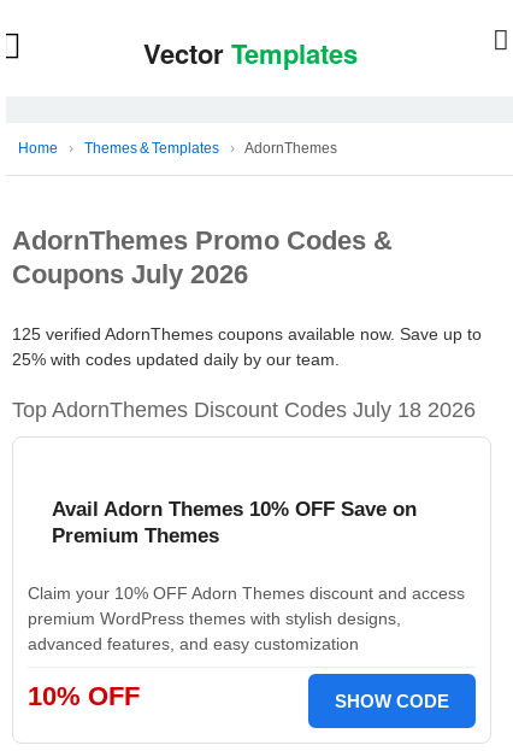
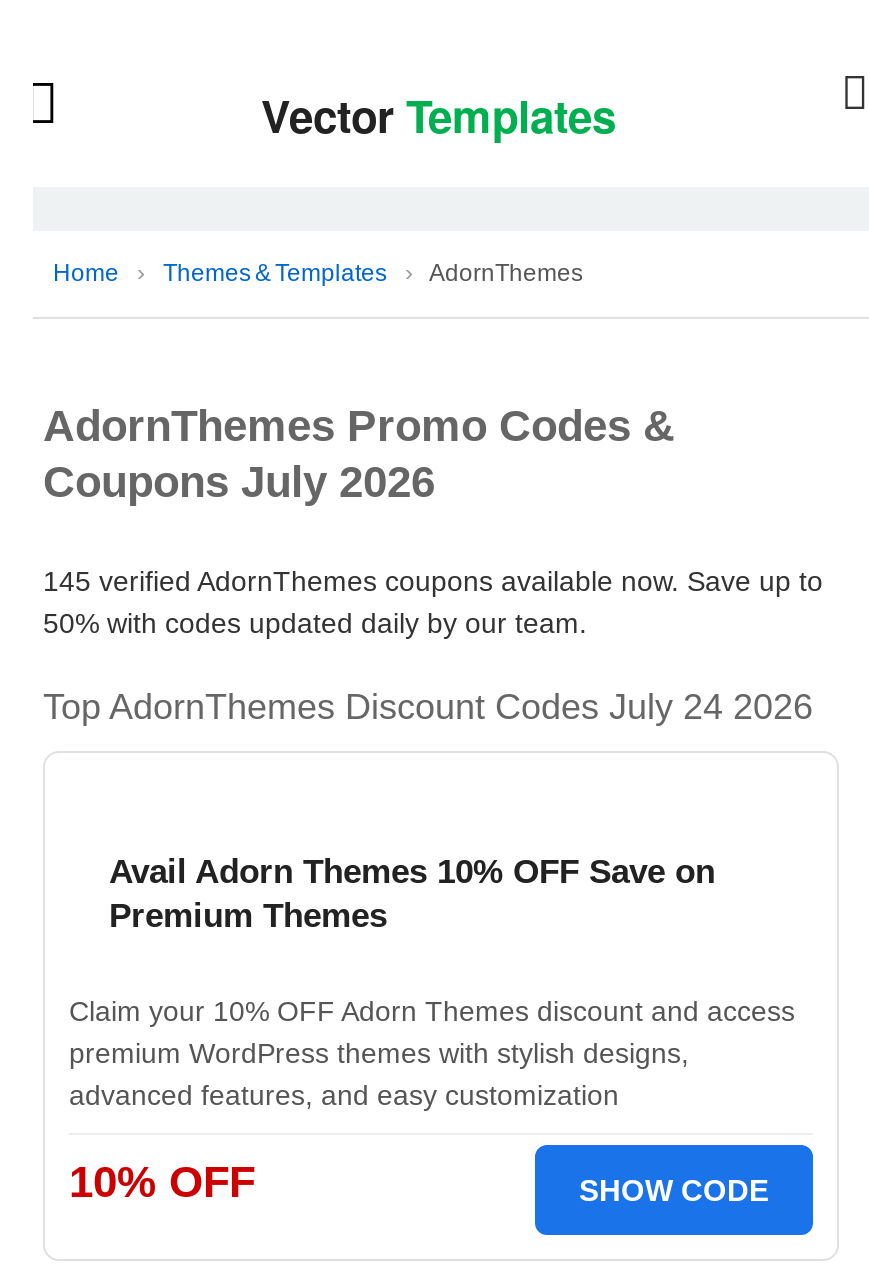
[12,324,482,344] 125 verified AdornThemes coupons available now. Save up to -> [43,565,823,597] 145 verified AdornThemes coupons available now. Save up to
[12,350,340,369] 25% with codes updated daily by our team. -> [43,607,587,639] 50% with codes updated daily by our team.
[12,398,476,422] Top AdornThemes Discount Codes July 18 2026 -> [43,687,813,727] Top AdornThemes Discount Codes July 24 2026

